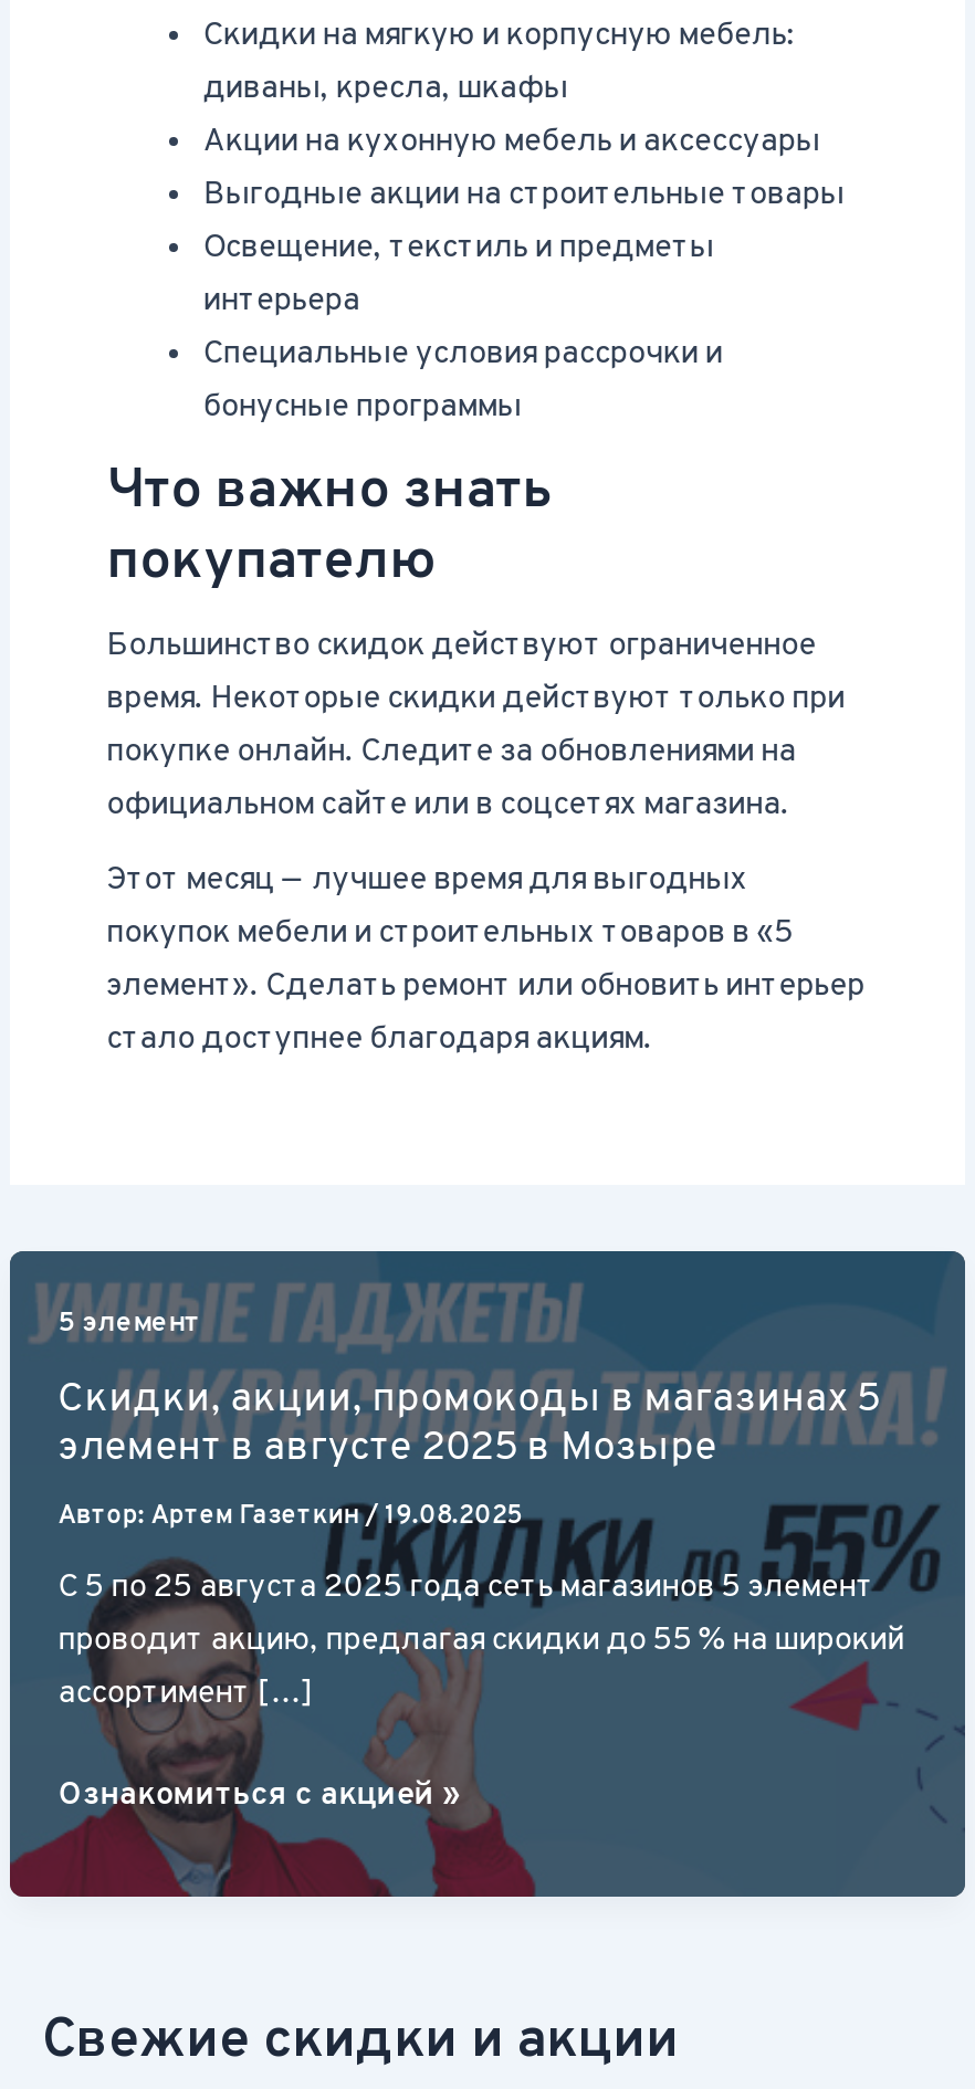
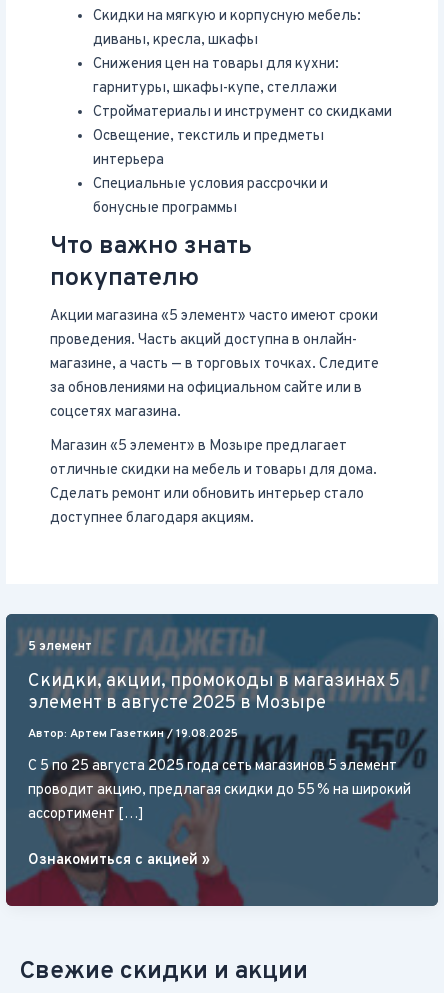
[203,121,844,216] Акции на кухонную мебель и аксессуары | Выгодные акции на строительные товары -> [93,55,392,122] Снижения цен на товары для кухни: | гарнитуры, шкафы-купе, стеллажи | Стройматериалы и инструмент со скидками
[106,625,845,826] Большинство скидок действуют ограниченное | время. Некоторые скидки действуют только при | покупке онлайн. Следите за обновлениями на | официальном сайте или в соцсетях магазина. -> [50,307,379,422] Акции магазина «5 элемент» часто имеют сроки | проведения. Часть акций доступна в онлайн- | магазине, а часть — в торговых точках. Следите | за обновлениями на официальном сайте или в | соцсетях магазина.
[106,859,865,1060] Этот месяц — лучшее время для выгодных | покупок мебели и строительных товаров в «5 | элемент». Сделать ремонт или обновить интерьер | стало доступнее благодаря акциям. -> [50,437,377,528] Магазин «5 элемент» в Мозыре предлагает | отличные скидки на мебель и товары для дома. | Сделать ремонт или обновить интерьер стало | доступнее благодаря акциям.

